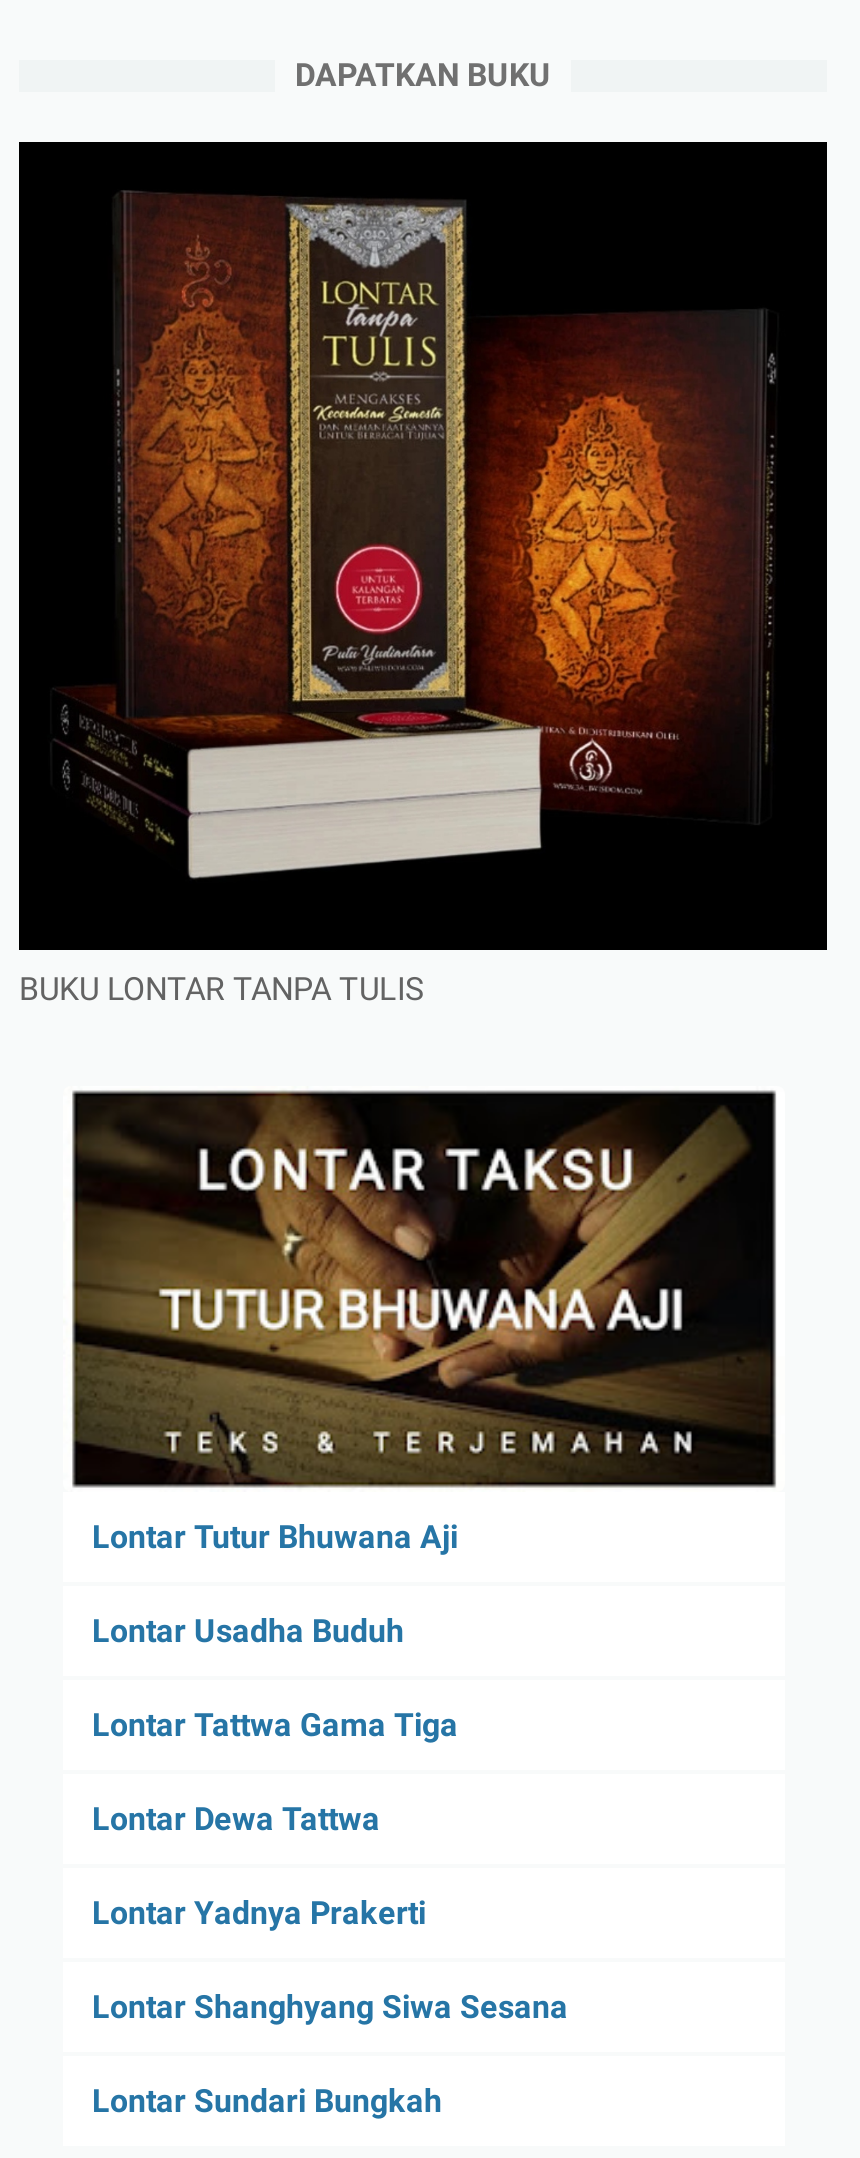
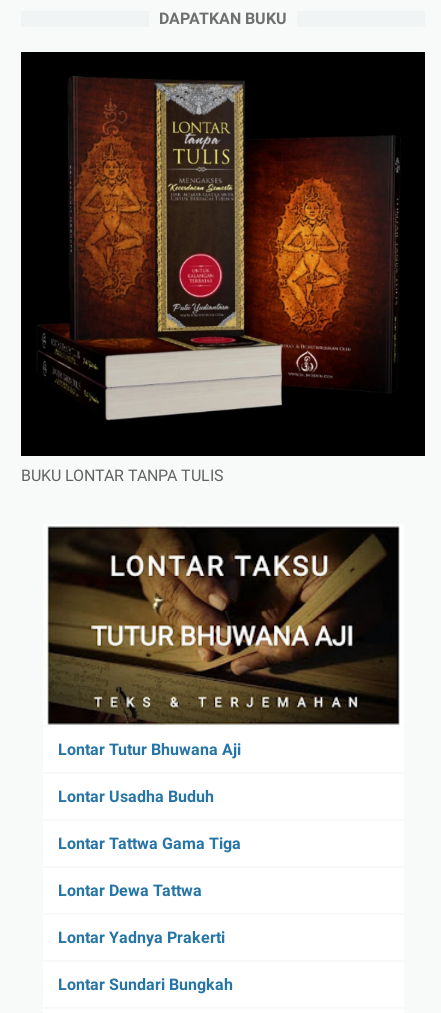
[92,1987,568,2025] Lontar Shanghyang Siwa Sesana -> none

